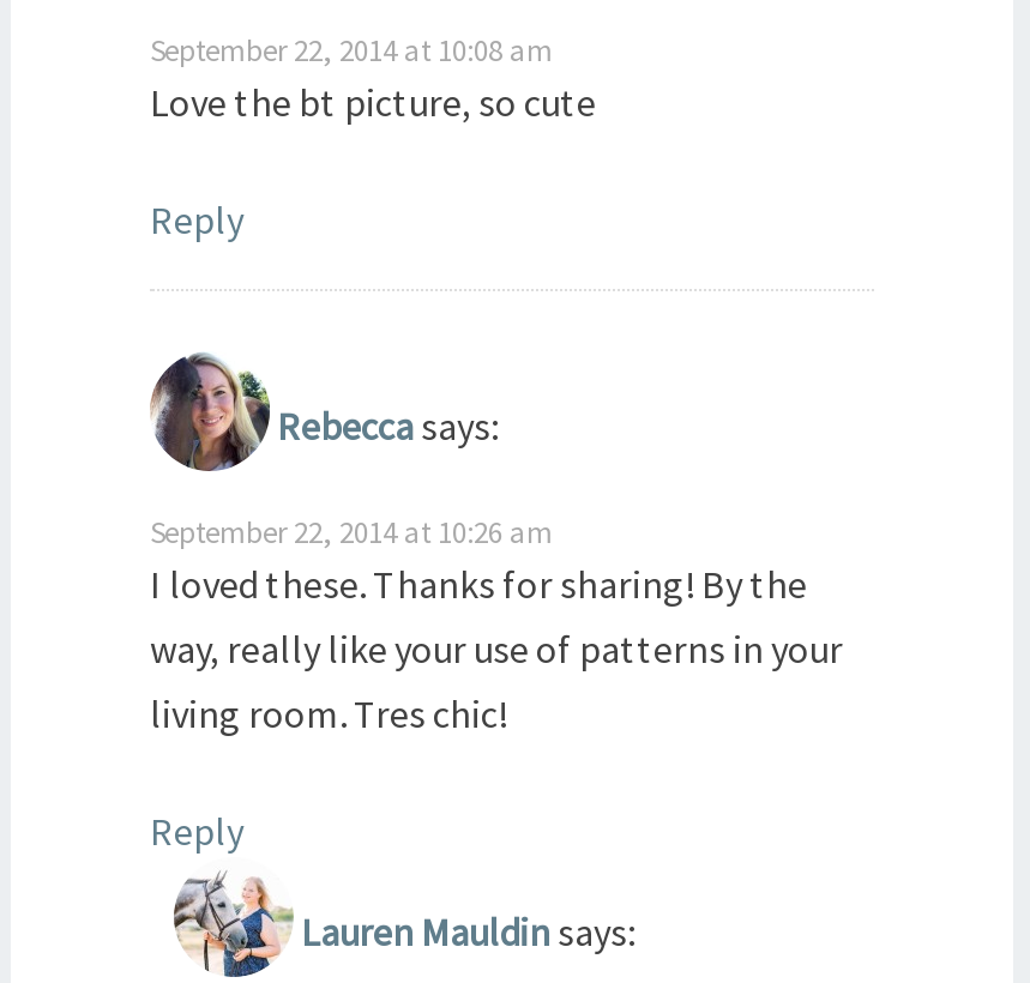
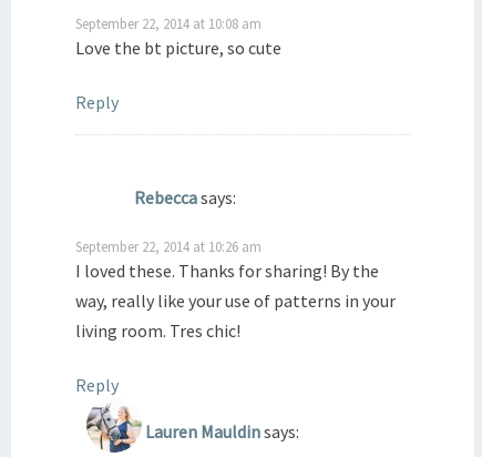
[147,350,270,475] [image] -> none

